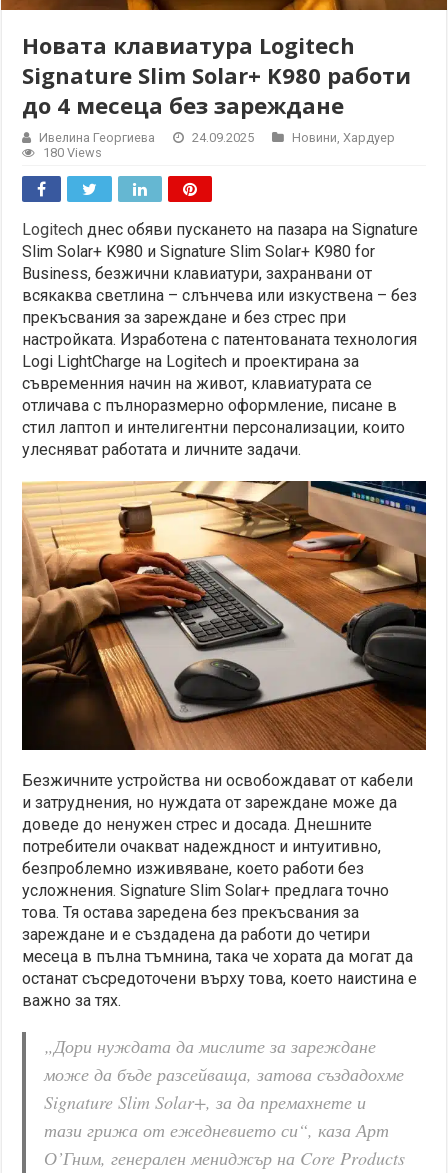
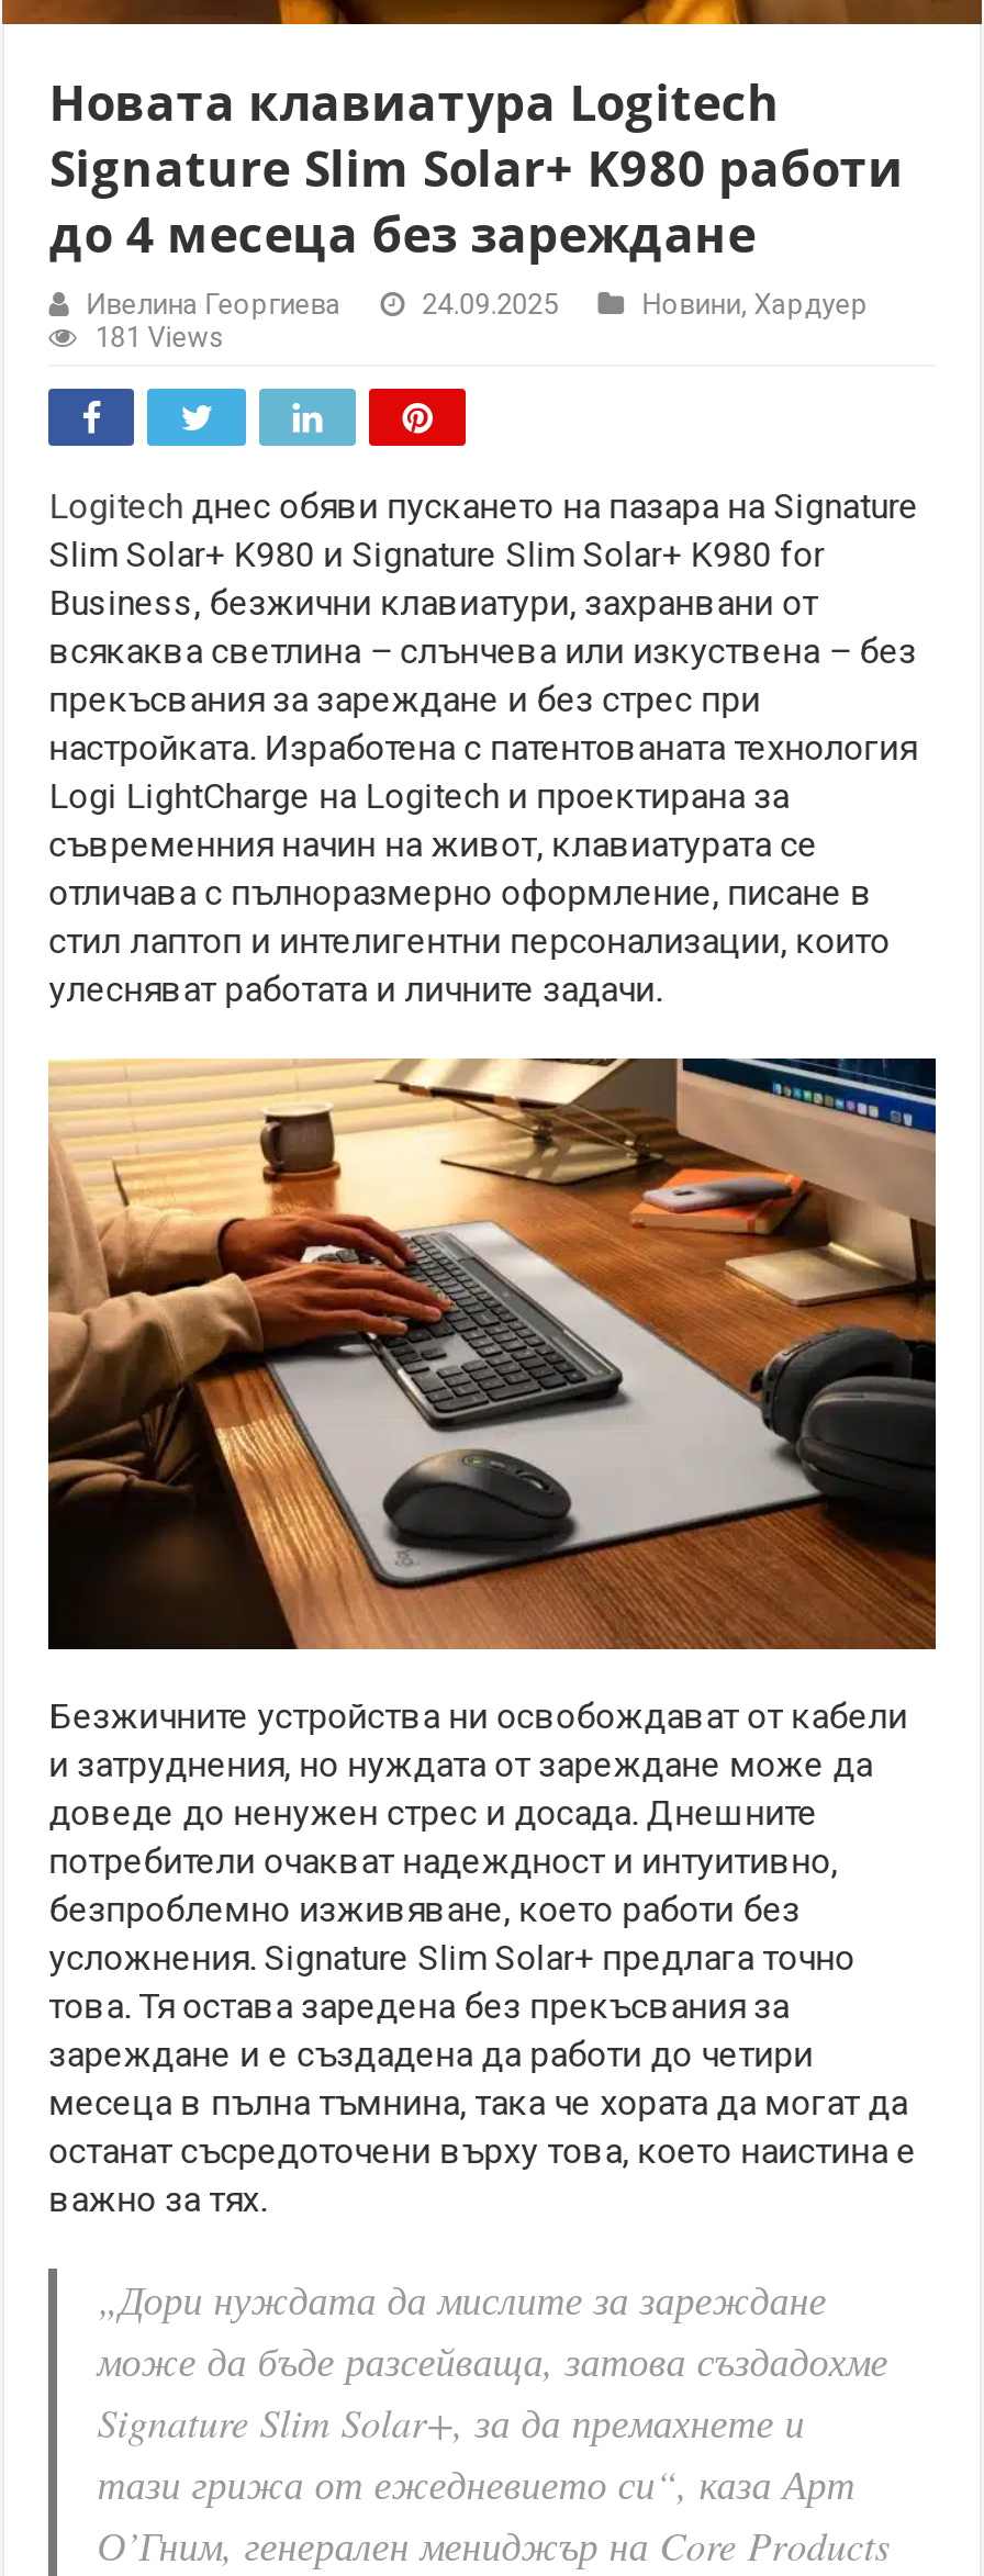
[43,145,102,160] 180 Views -> [95,320,224,352] 181 Views

